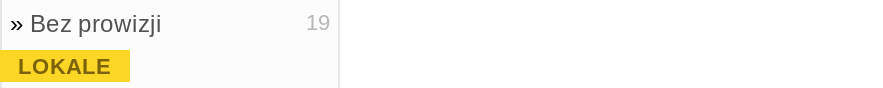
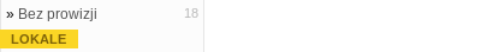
[306,10,330,34] 19 -> [184,6,198,20] 18

